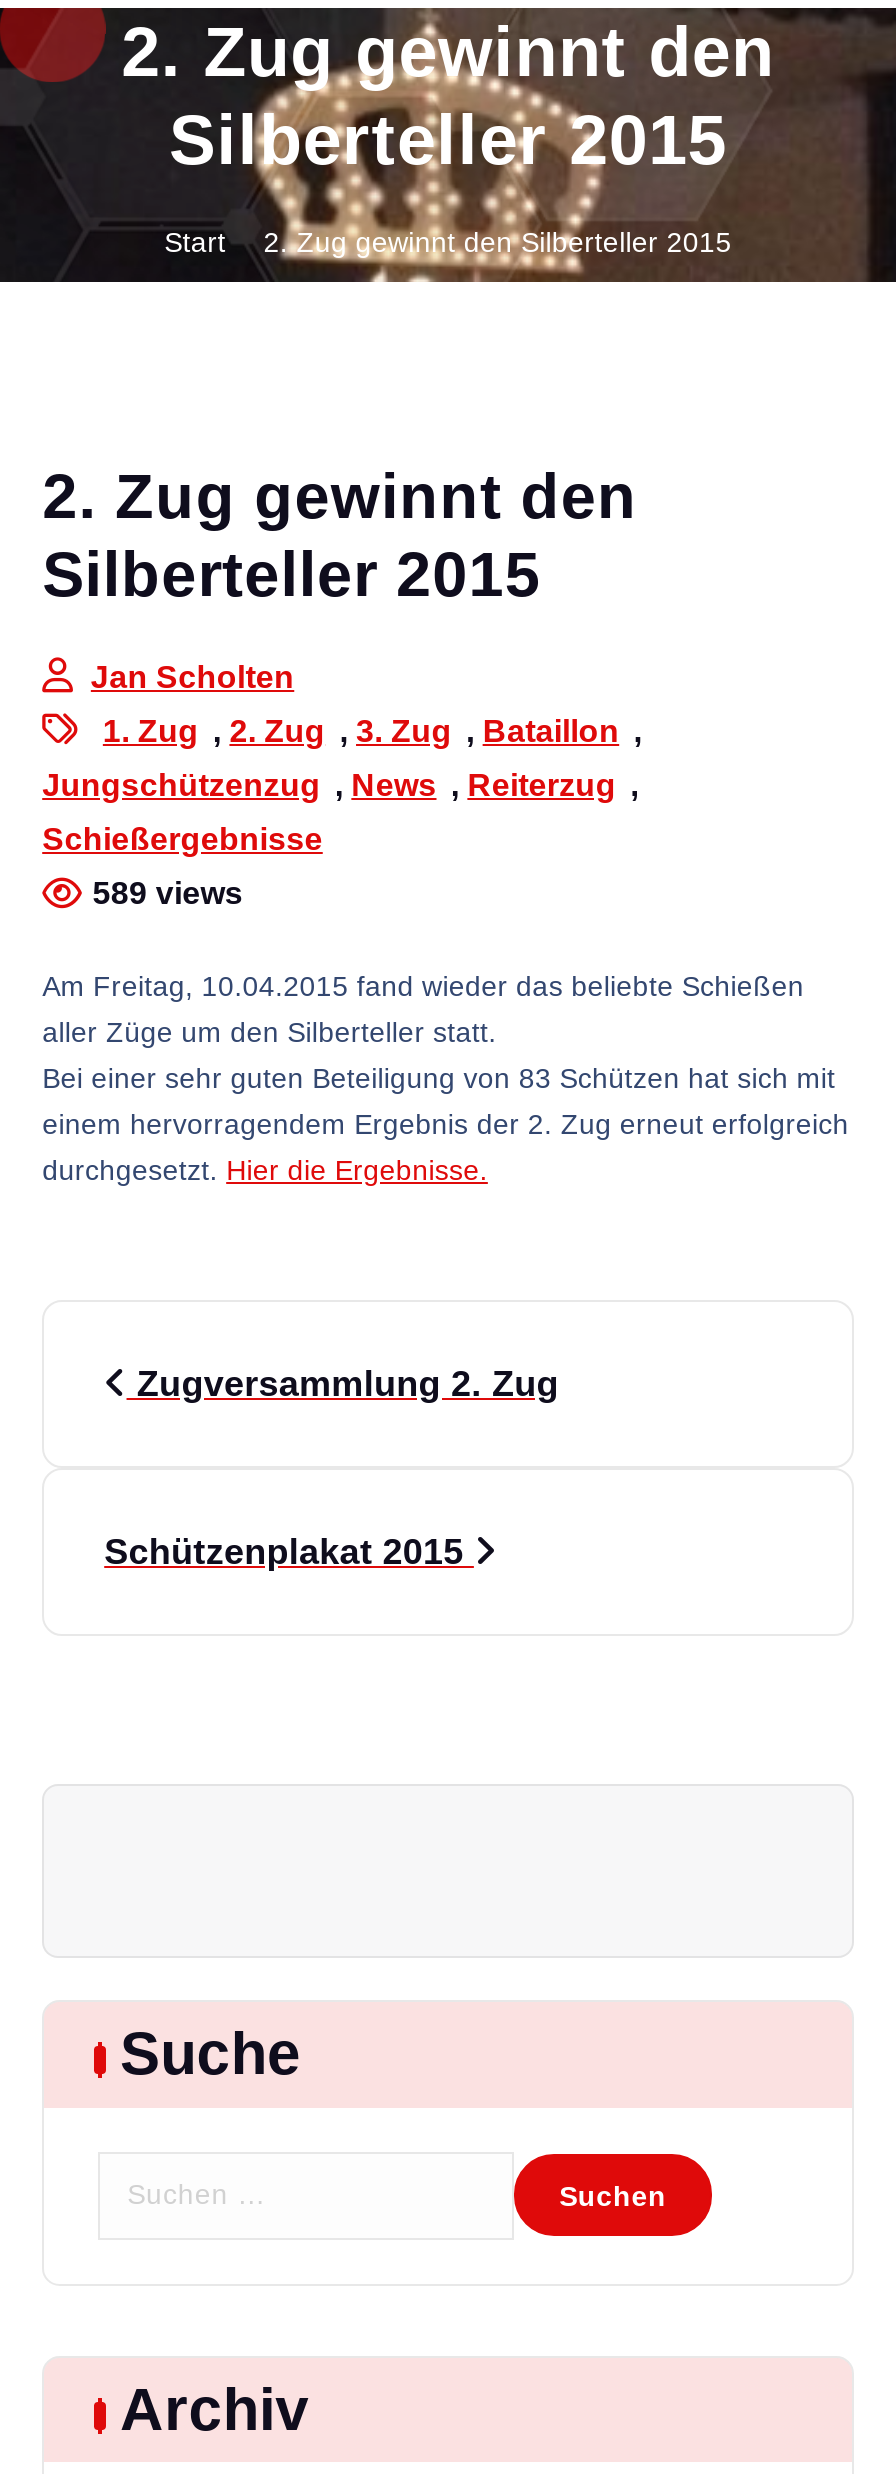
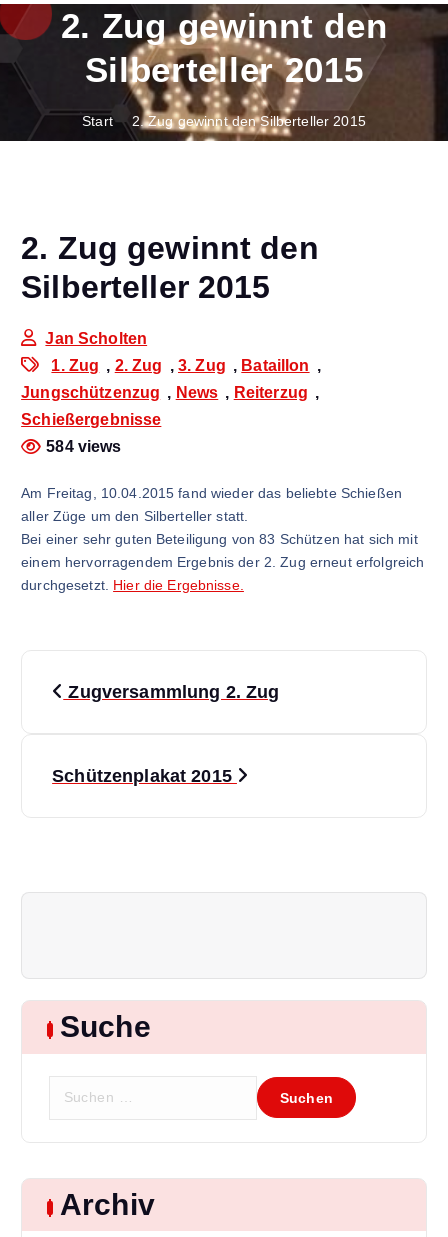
[93,876,243,910] 589 views -> [46,438,121,455] 584 views

